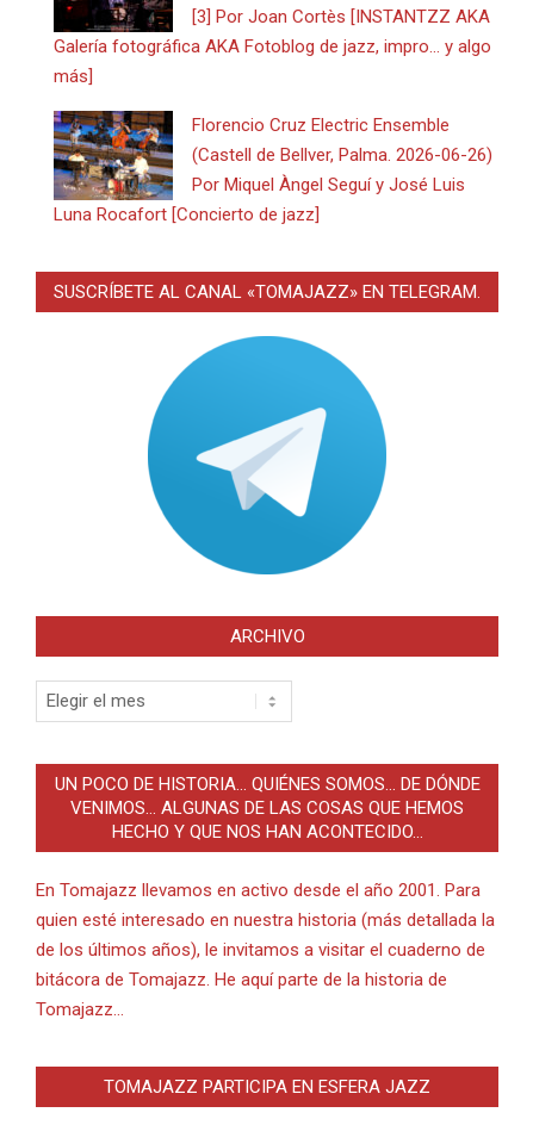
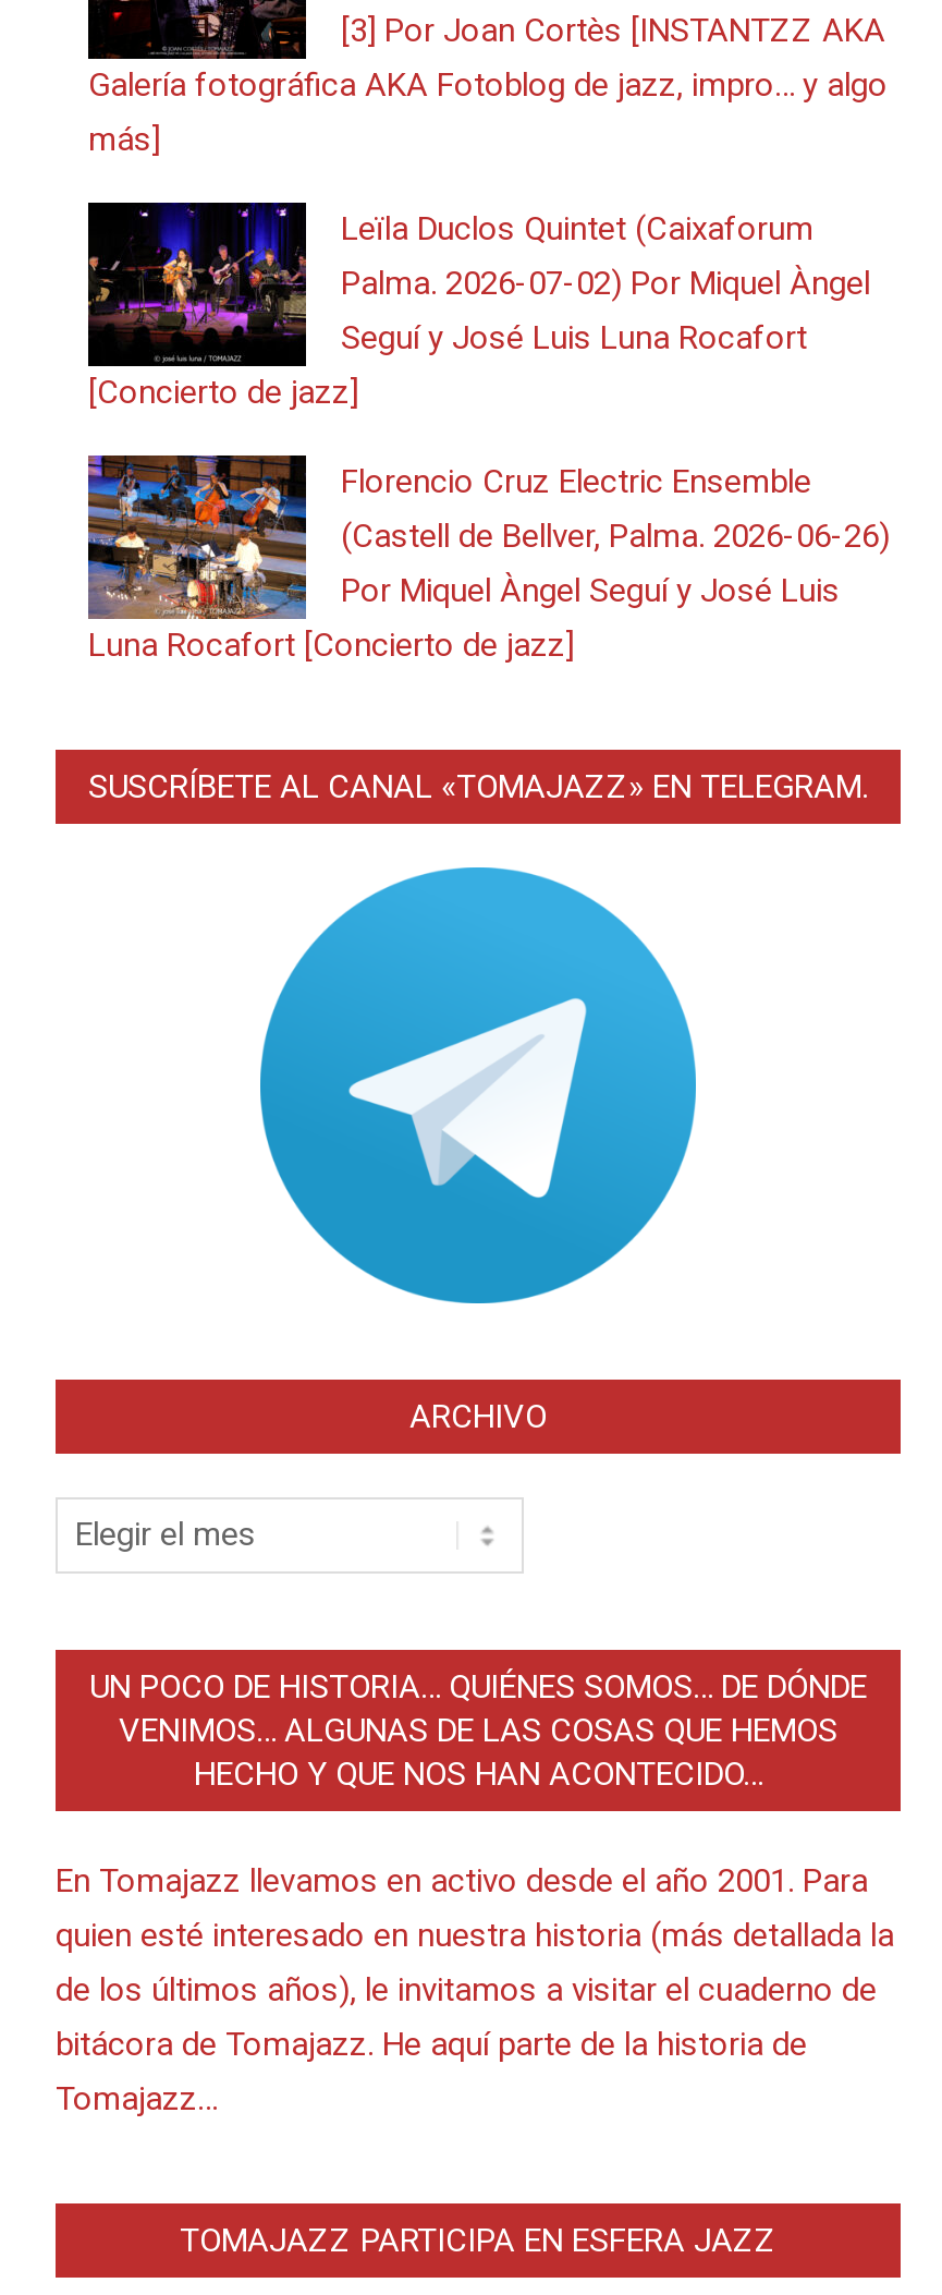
none -> [86,201,870,412] [image] | Leïla Duclos Quintet (Caixaforum | Palma. 2026-07-02) Por Miquel Àngel | Seguí y José Luis Luna Rocafort | [Concierto de jazz]

